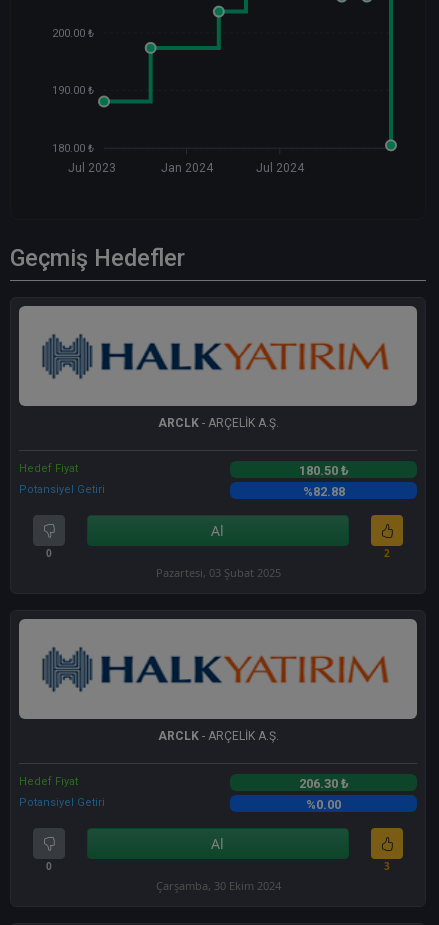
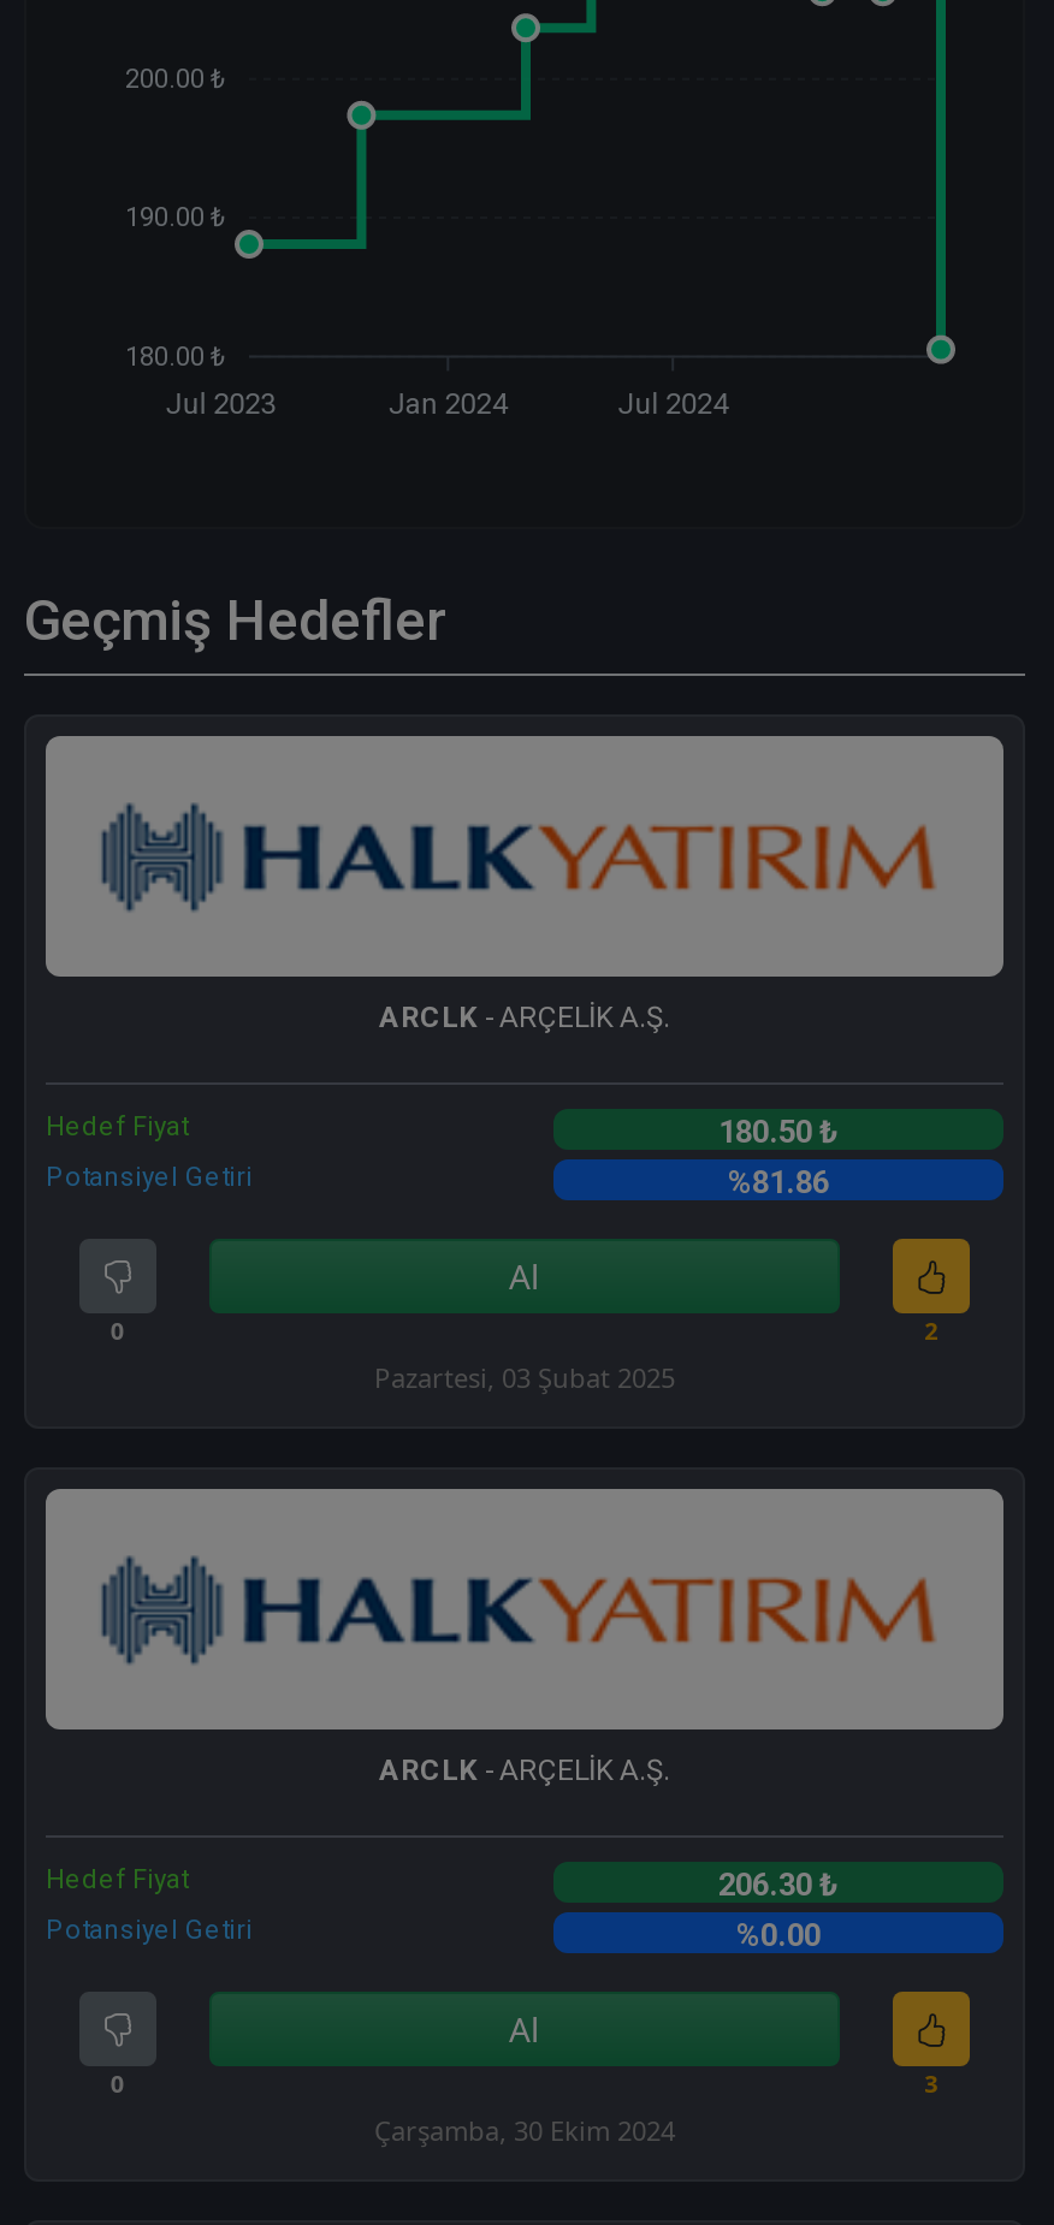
[302,484,344,499] %82.88 -> [728,1164,829,1200] %81.86

